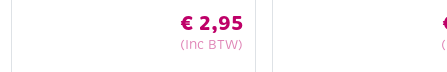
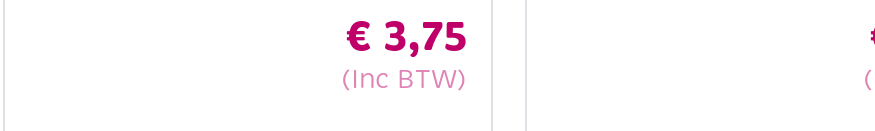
[180,10,243,36] €2,95 -> [345,10,467,62] €3,75

